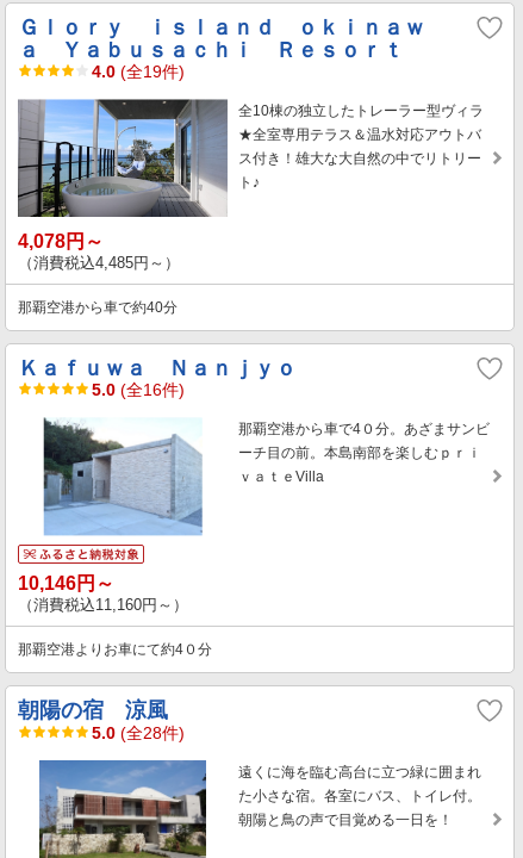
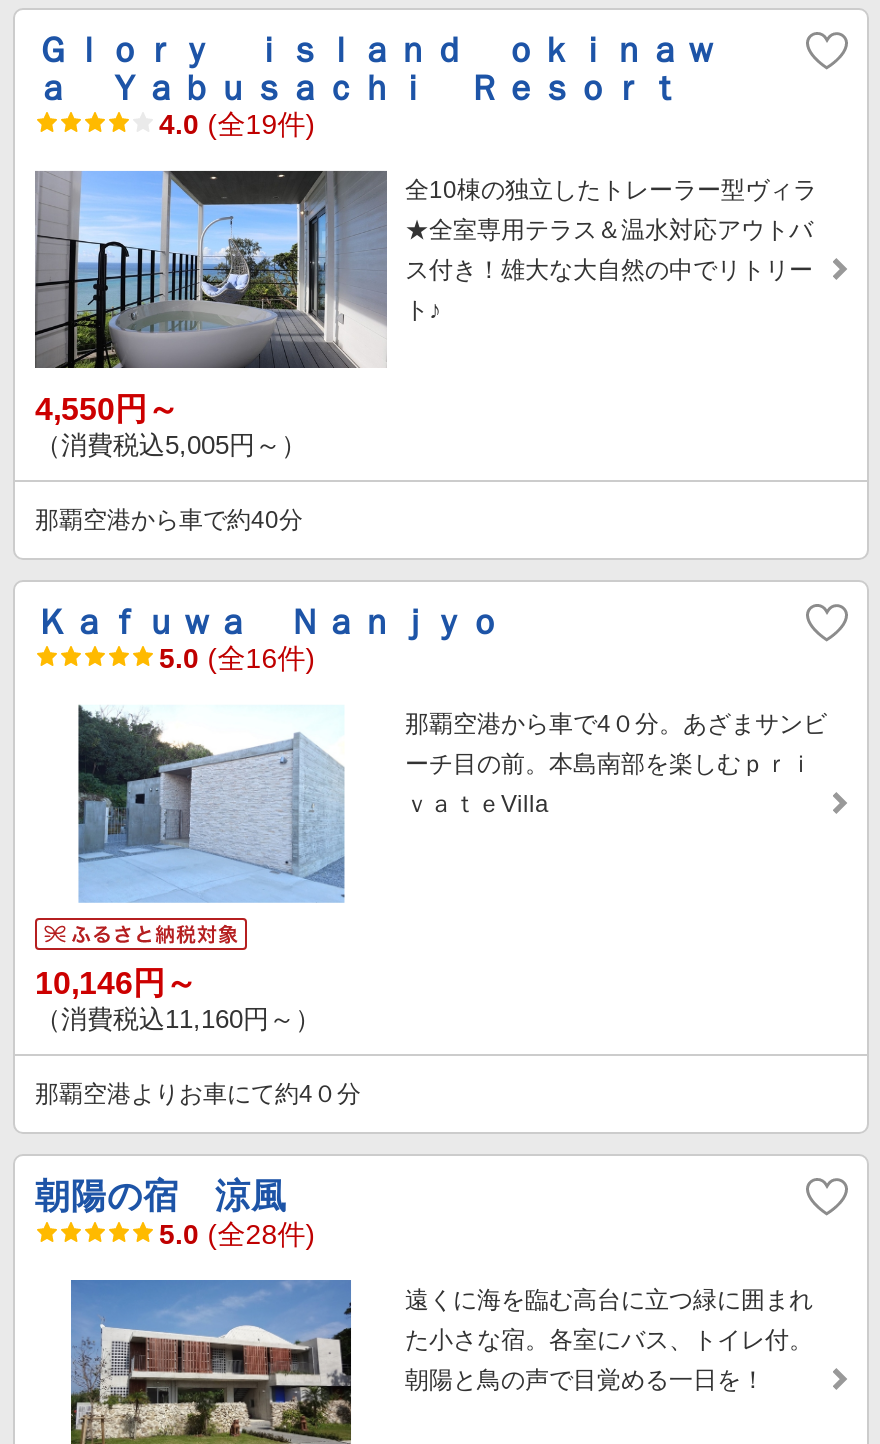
[18,231,104,251] 4,078円～ -> [35,392,179,426] 4,550円～
[18,254,180,272] （消費税込4,485円～） -> [35,430,307,460] （消費税込5,005円～）

